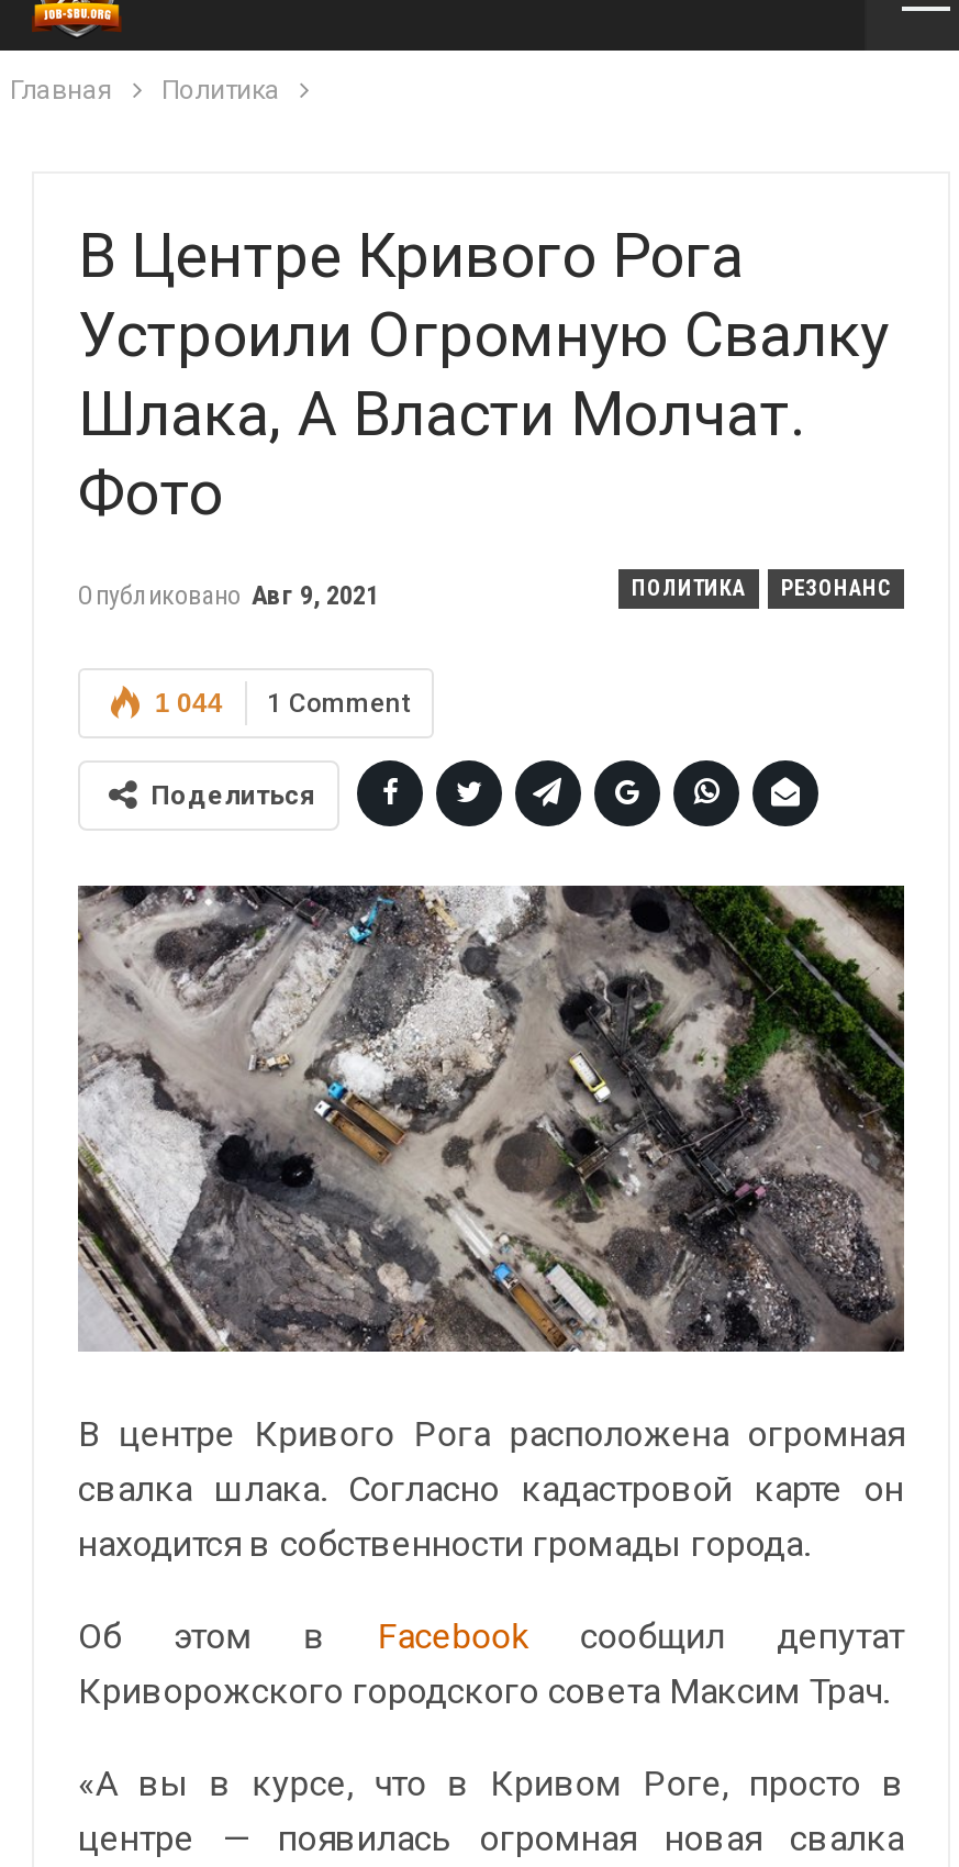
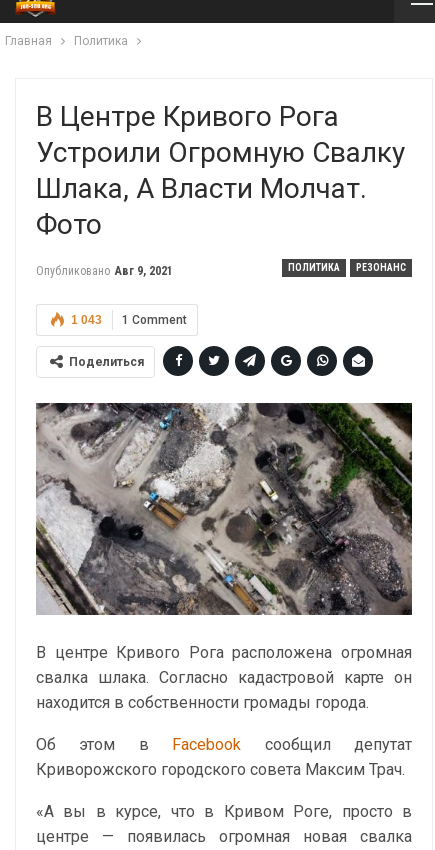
[155,688,410,719] 1 044 1 Comment -> [71,313,187,327] 1 043 1 Comment

